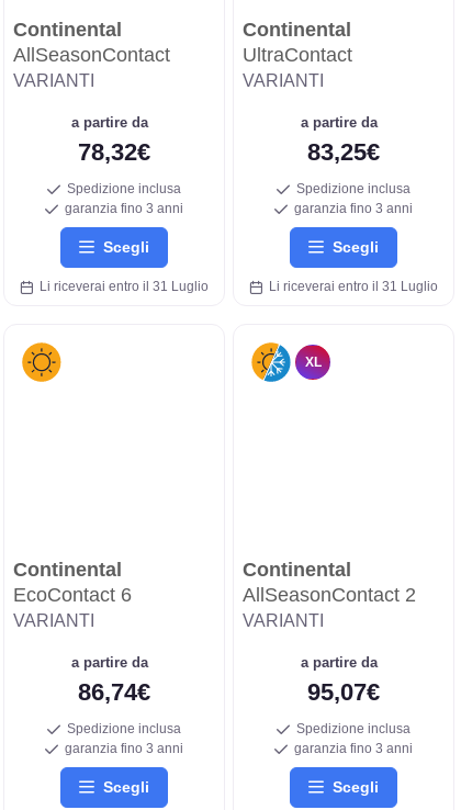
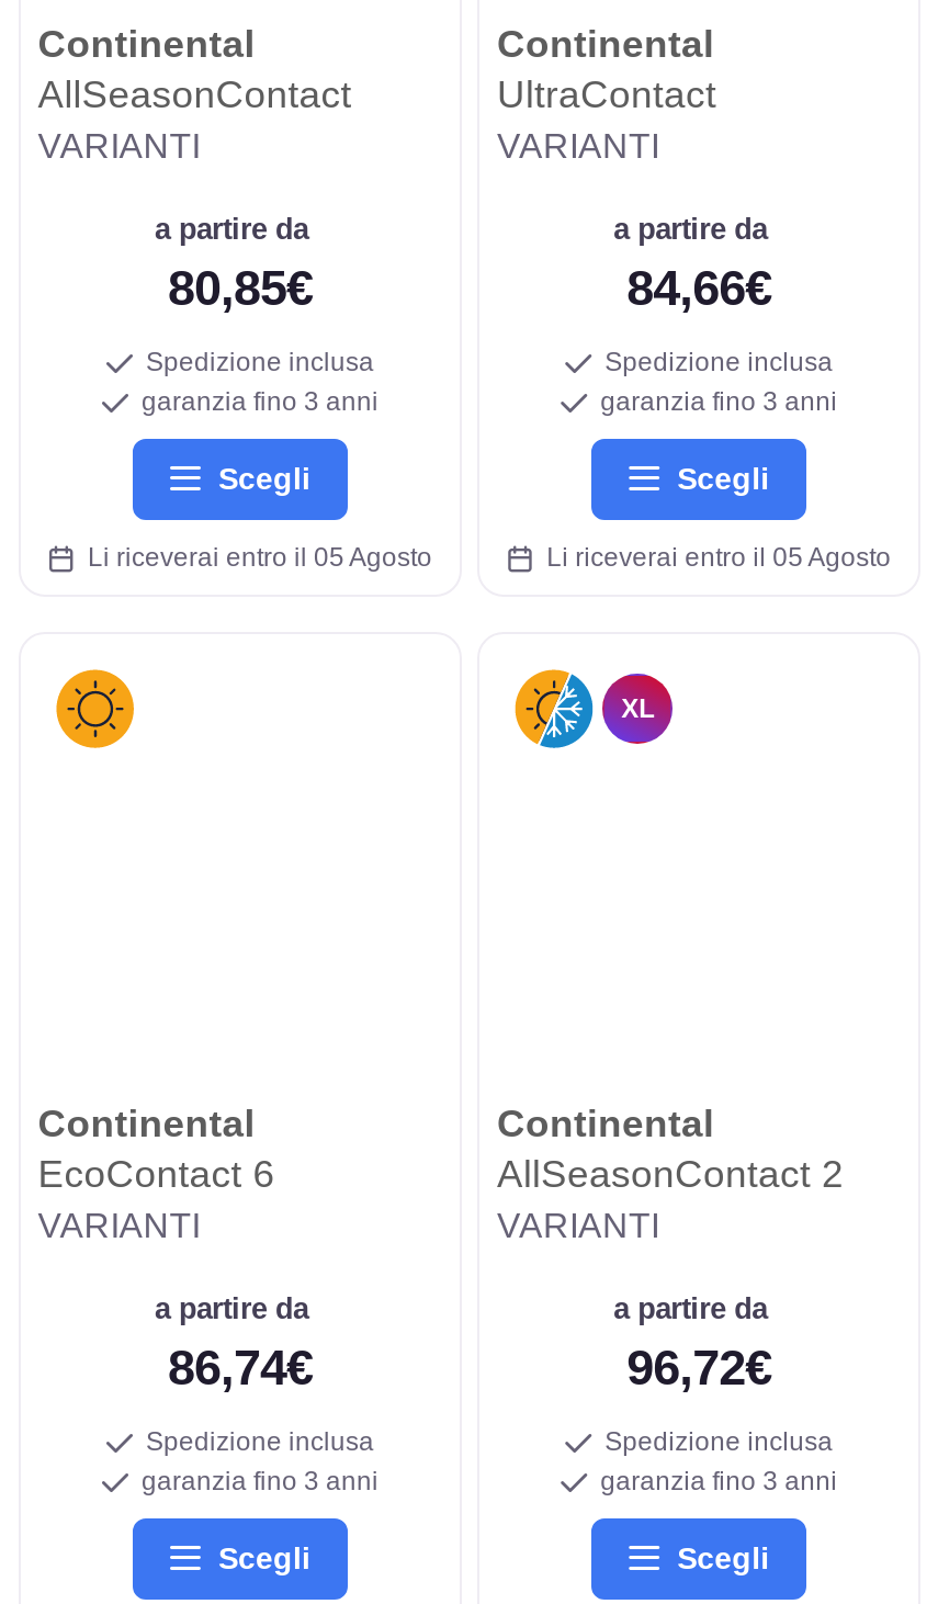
[78,139,150,166] 78,32€ -> [168,262,313,317] 80,85€
[308,139,380,166] 83,25€ -> [627,262,772,317] 84,66€
[33,279,209,294] Li riceverai entro il 31 Luglio -> [75,542,432,573] Li riceverai entro il 05 Agosto
[263,279,438,294] Li riceverai entro il 31 Luglio -> [534,542,891,573] Li riceverai entro il 05 Agosto
[308,678,380,706] 95,07€ -> [627,1341,772,1396] 96,72€

